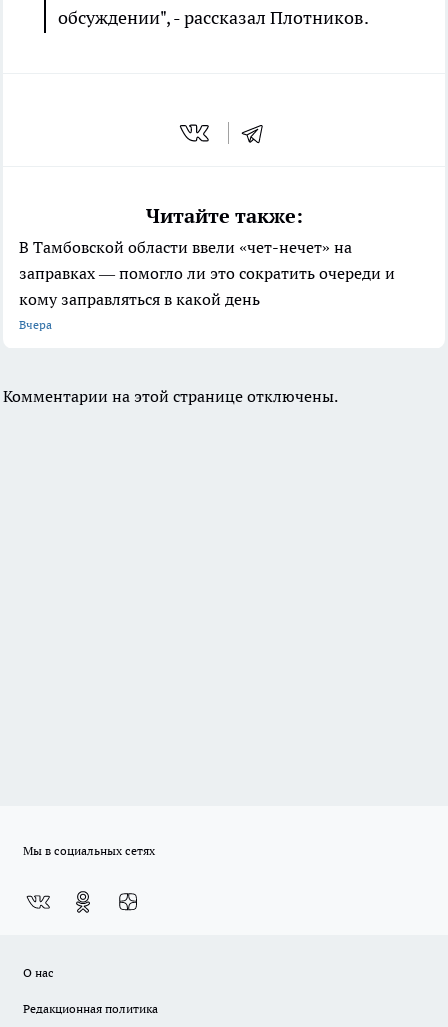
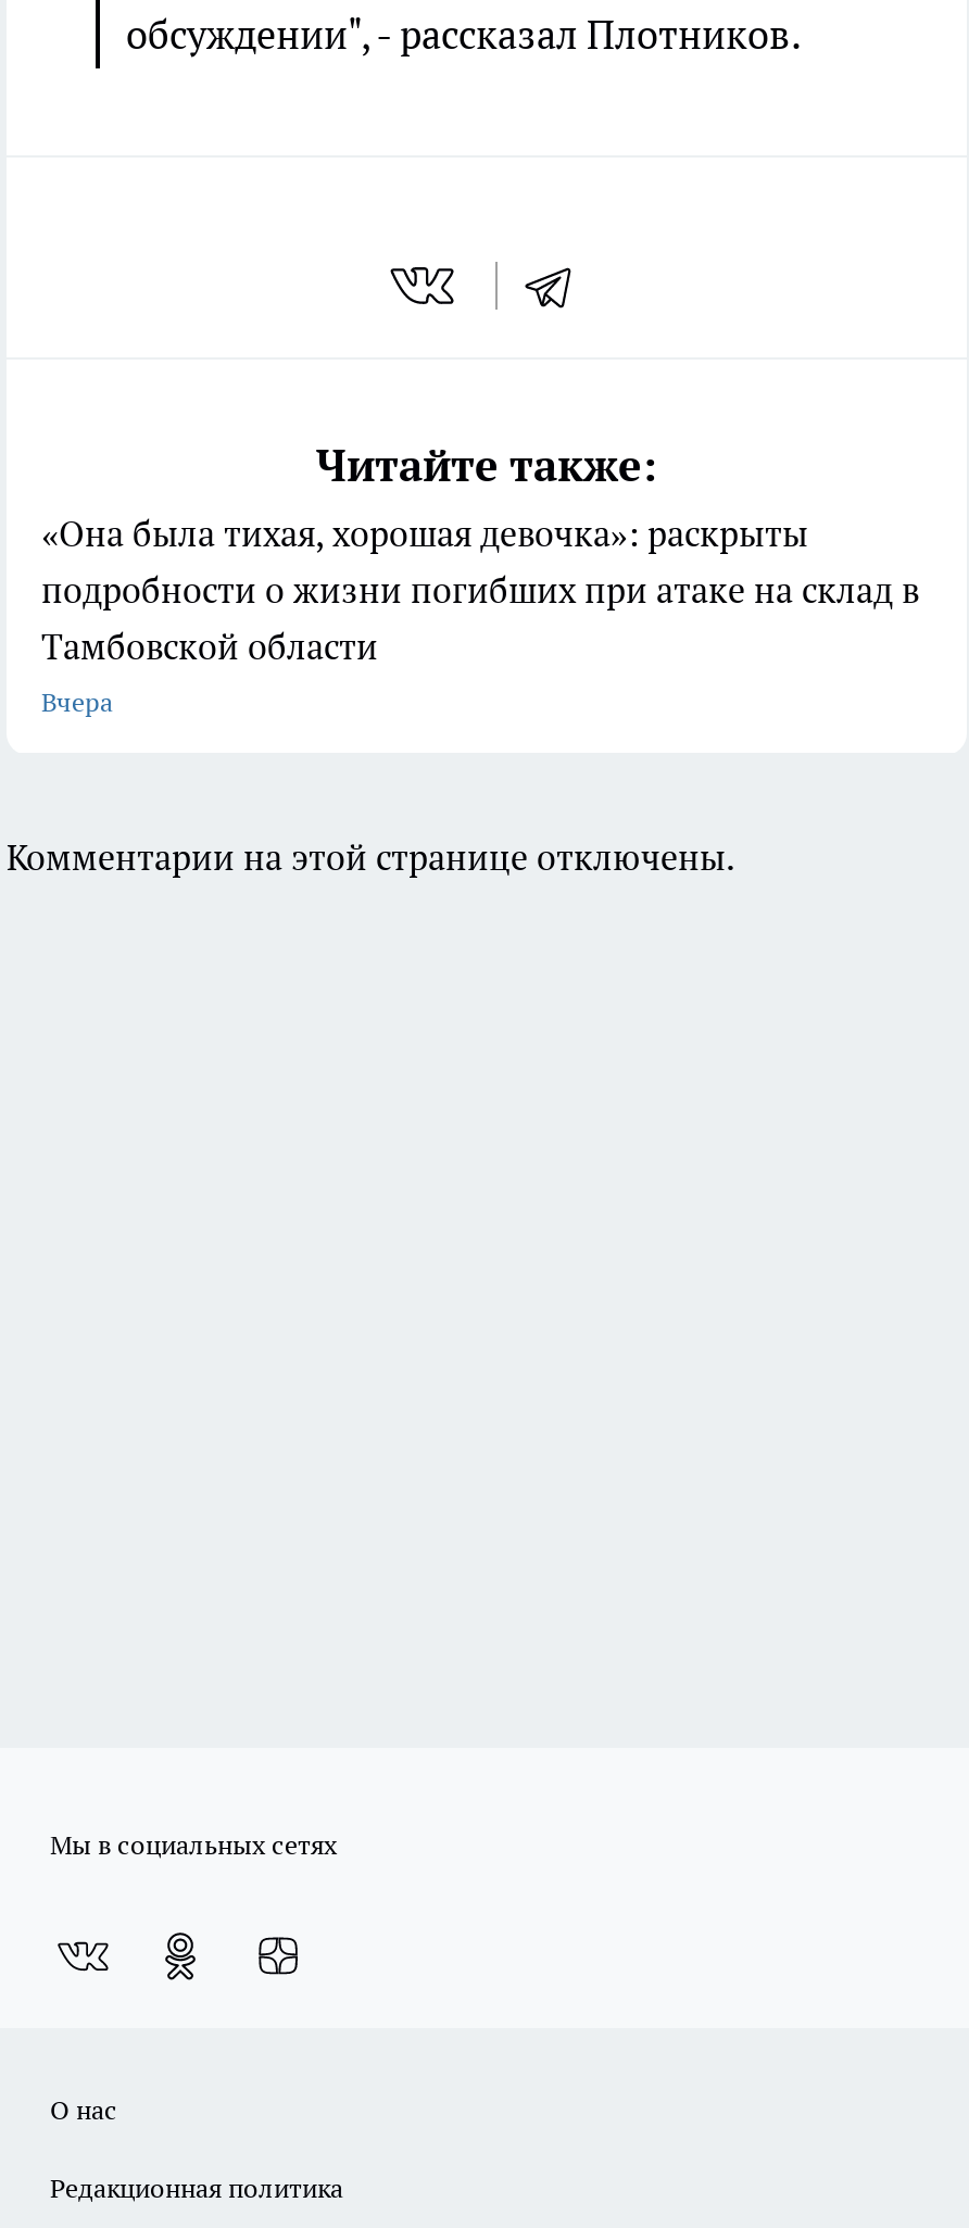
[19,237,395,309] В Тамбовской области ввели «чет-нечет» на | заправках — помогло ли это сократить очереди и | кому заправляться в какой день -> [41,512,919,669] «Она была тихая, хорошая девочка»: раскрыты | подробности о жизни погибших при атаке на склад в | Тамбовской области

